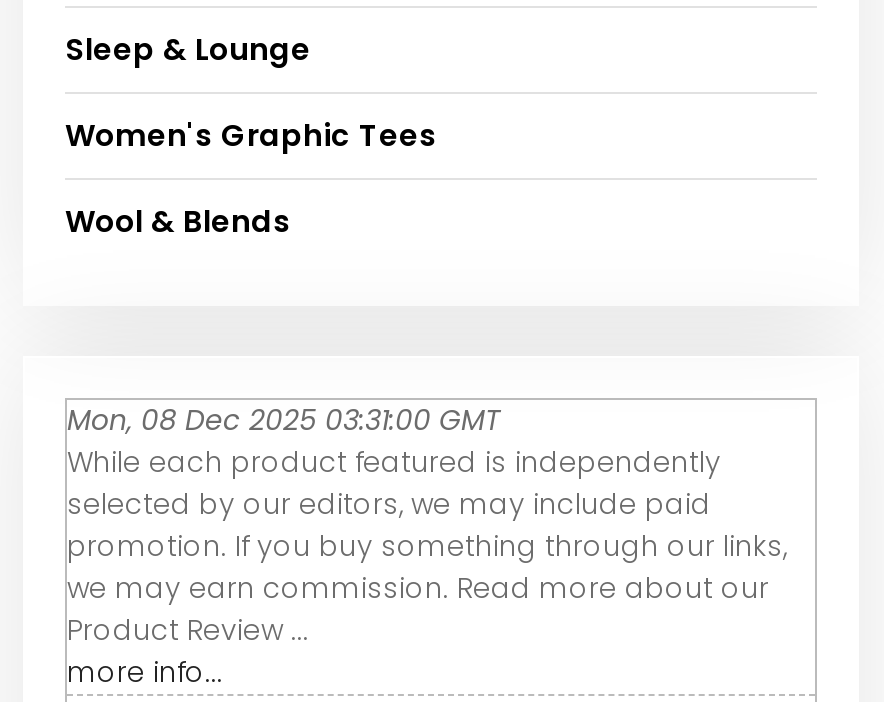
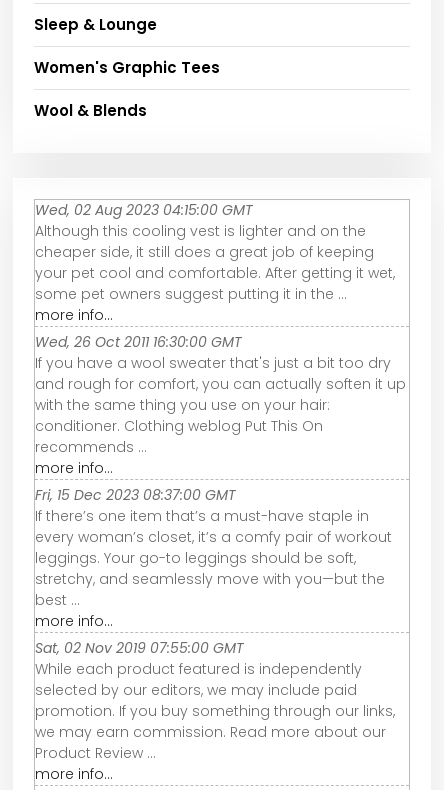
[67,400,501,440] Mon, 08 Dec 2025 03:31:00 GMT -> [35,200,406,658] Wed, 02 Aug 2023 04:15:00 GMT | Although this cooling vest is lighter and on the | cheaper side, it still does a great job of keeping | your pet cool and comfortable. After getting it wet, | some pet owners suggest putting it in the ... | more info... | Wed, 26 Oct 2011 16:30:00 GMT | If you have a wool sweater that's just a bit too dry | and rough for comfort, you can actually soften it up | with the same thing you use on your hair: | conditioner. Clothing weblog Put This On | recommends ... | more info... | Fri, 15 Dec 2023 08:37:00 GMT | If there’s one item that’s a must-have staple in | every woman’s closet, it’s a comfy pair of workout | leggings. Your go-to leggings should be soft, | stretchy, and seamlessly move with you—but the | best ... | more info... | Sat, 02 Nov 2019 07:55:00 GMT

